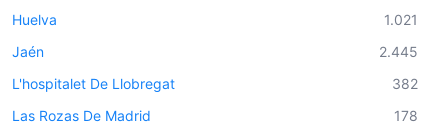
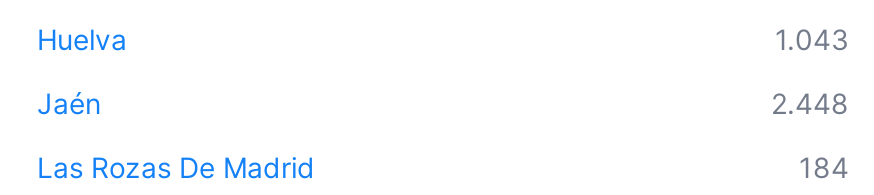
[384,11,418,28] 1.021 -> [775,21,849,55] 1.043
[12,43,418,92] 2.445 | L'hospitalet De Llobregat | 382 -> [771,85,849,119] 2.448
[394,107,418,124] 178 -> [799,149,849,183] 184

